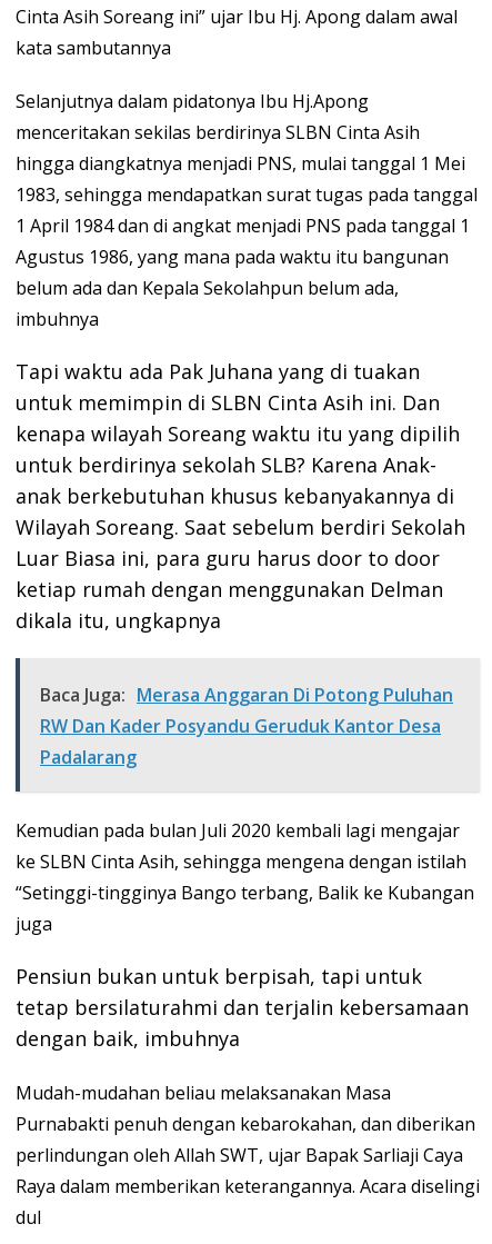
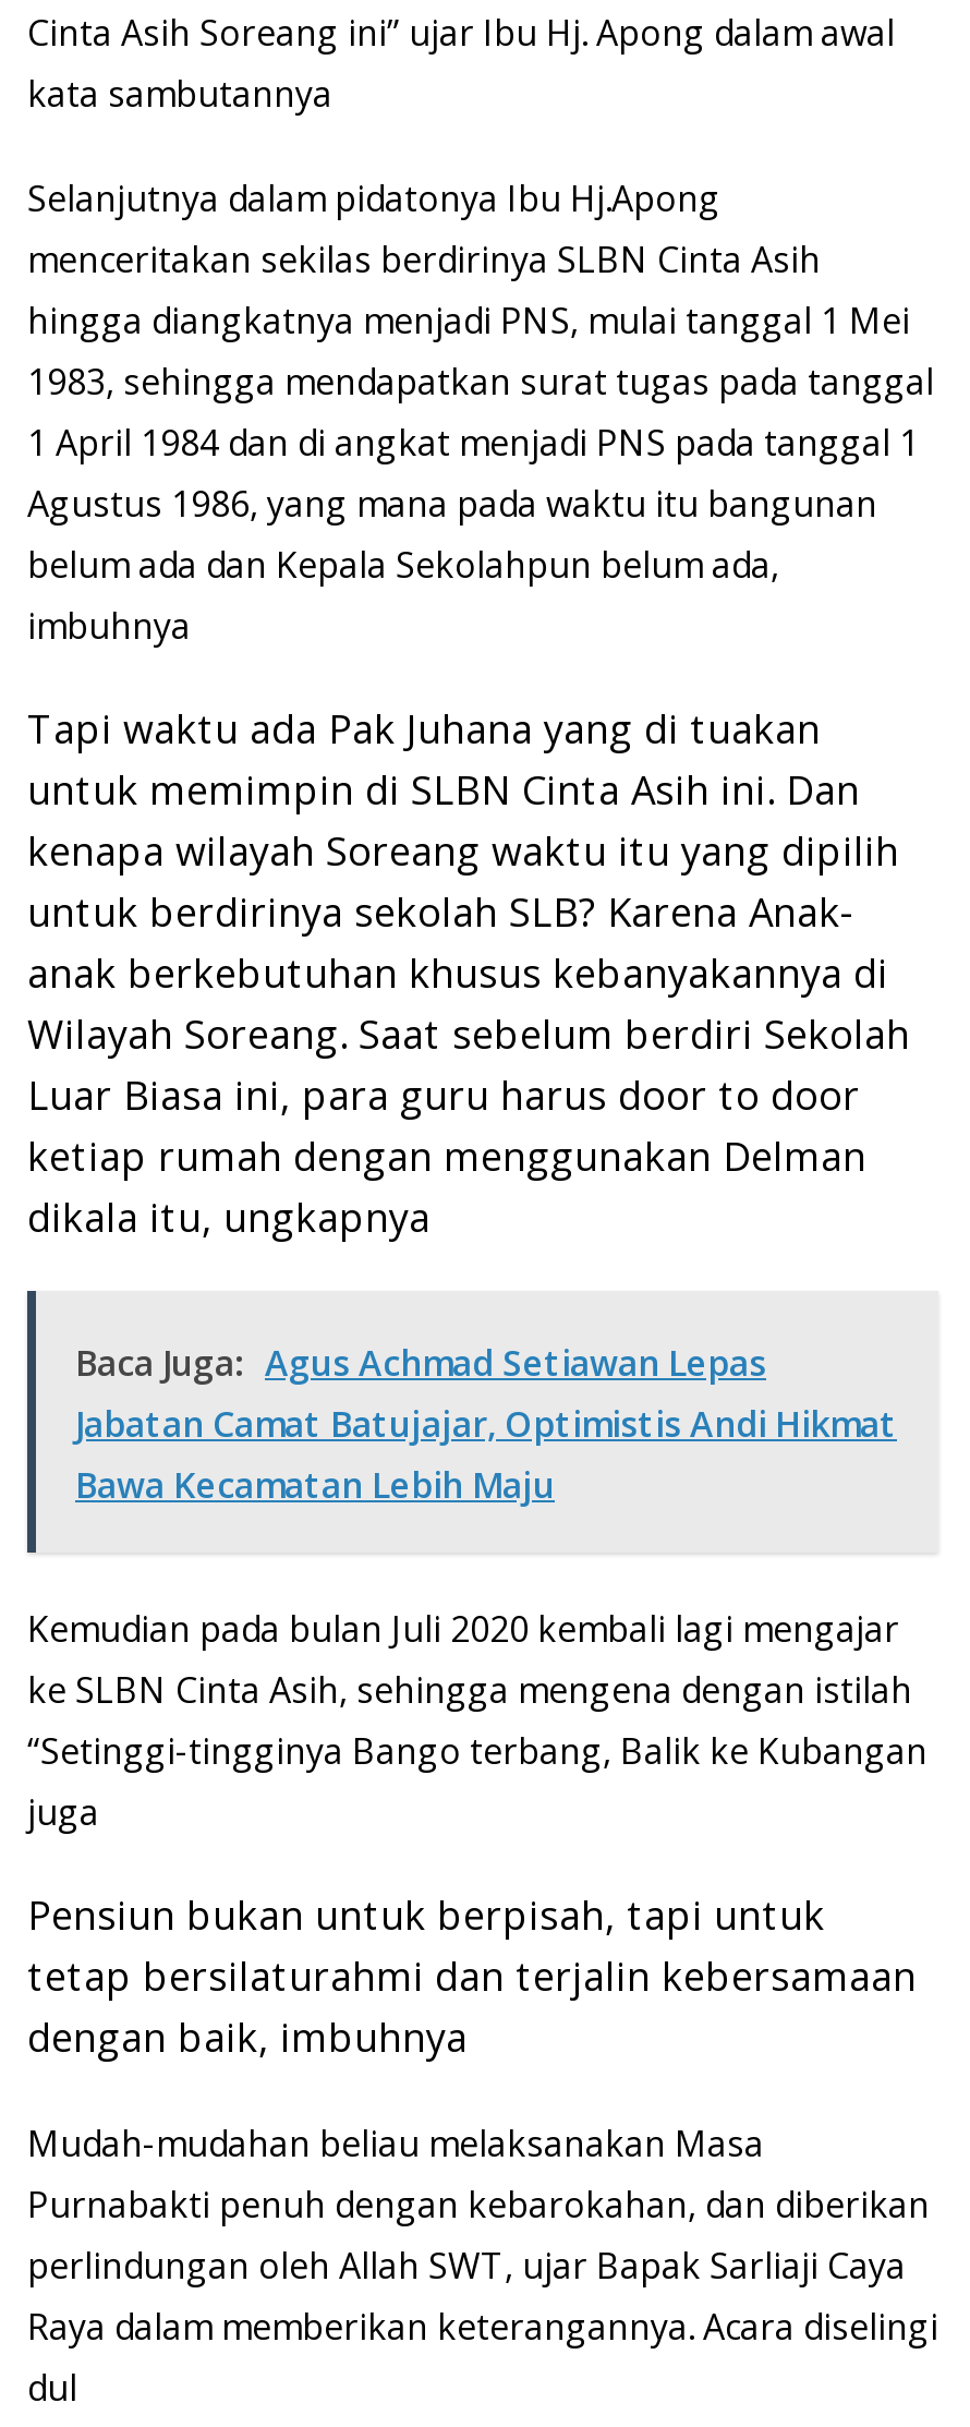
[40,682,453,769] Baca Juga: Merasa Anggaran Di Potong Puluhan | RW Dan Kader Posyandu Geruduk Kantor Desa | Padalarang -> [75,1338,897,1508] Baca Juga: Agus Achmad Setiawan Lepas | Jabatan Camat Batujajar, Optimistis Andi Hikmat | Bawa Kecamatan Lebih Maju

